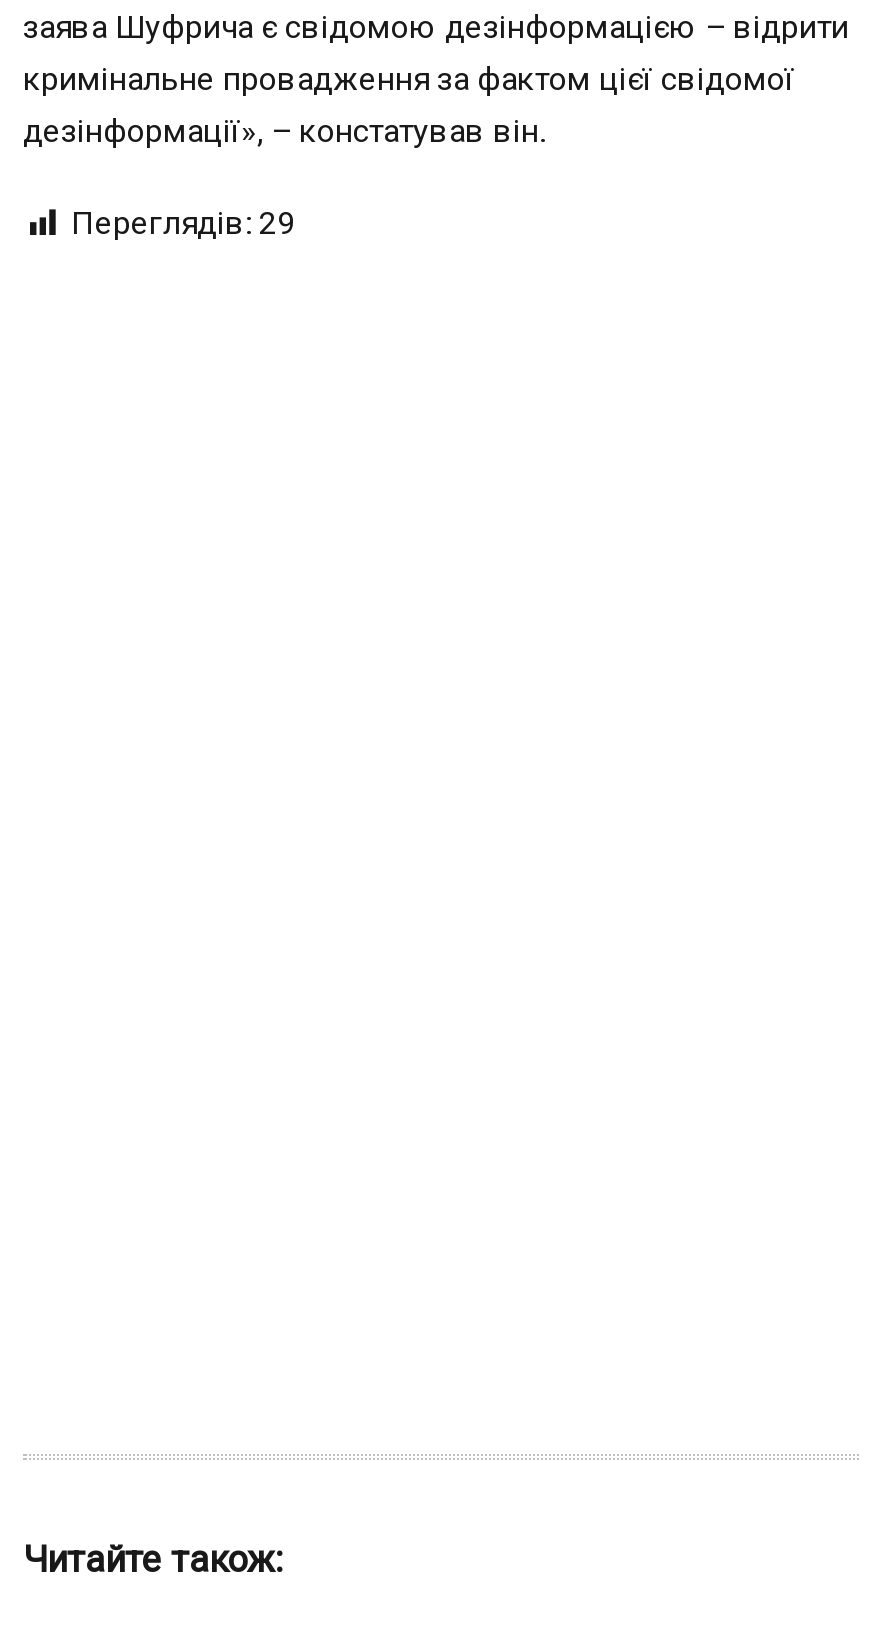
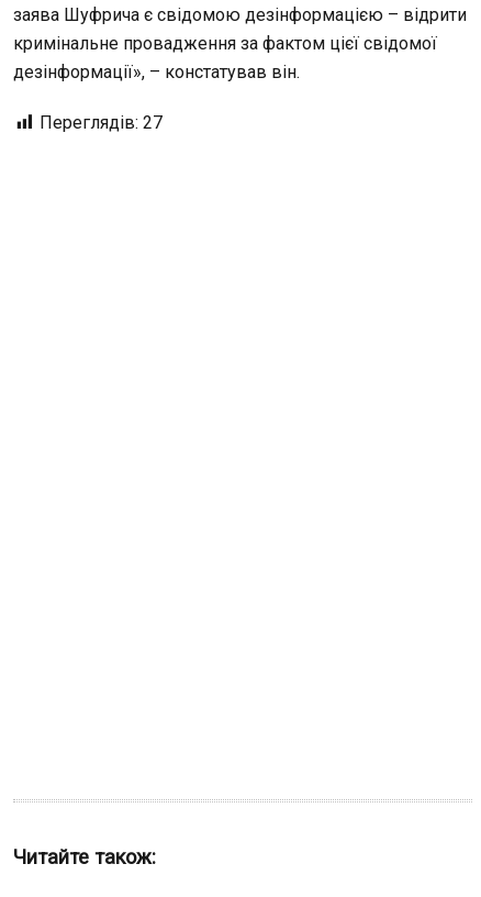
[71,204,295,242] Переглядів: 29 -> [40,112,163,133] Переглядів: 27

